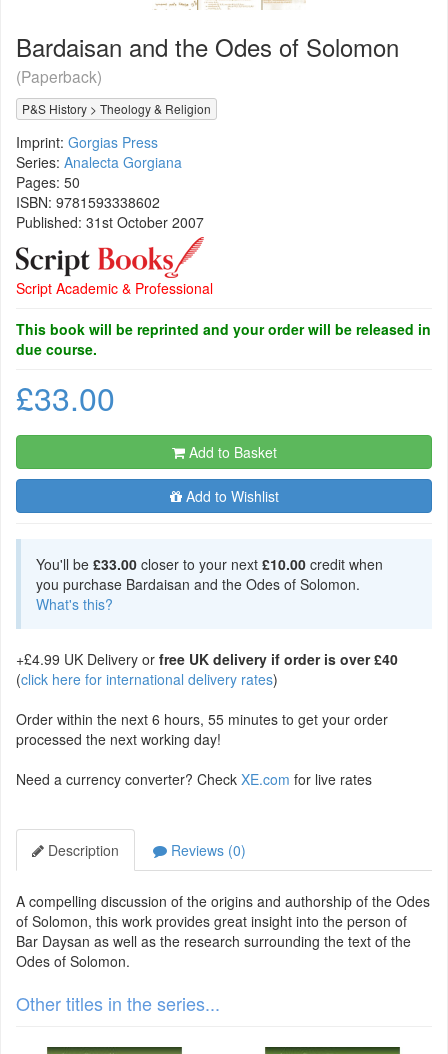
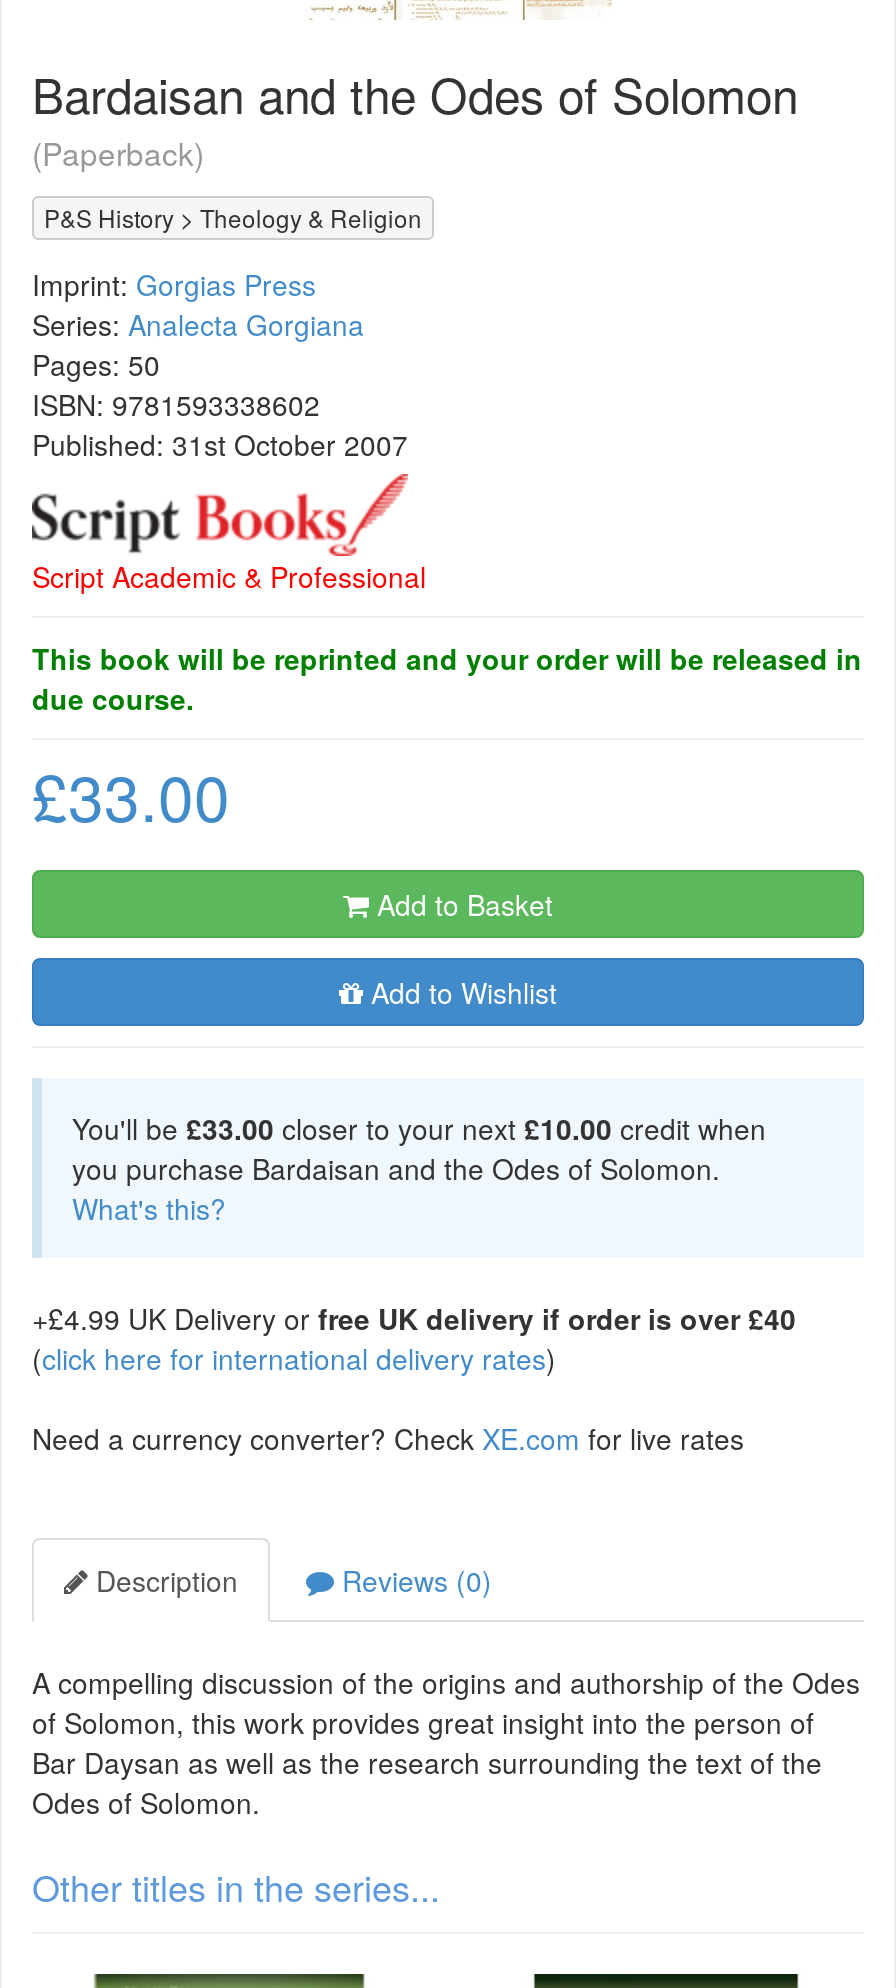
[16,709,388,749] Order within the next 6 hours, 55 minutes to get your order | processed the next working day! -> none

